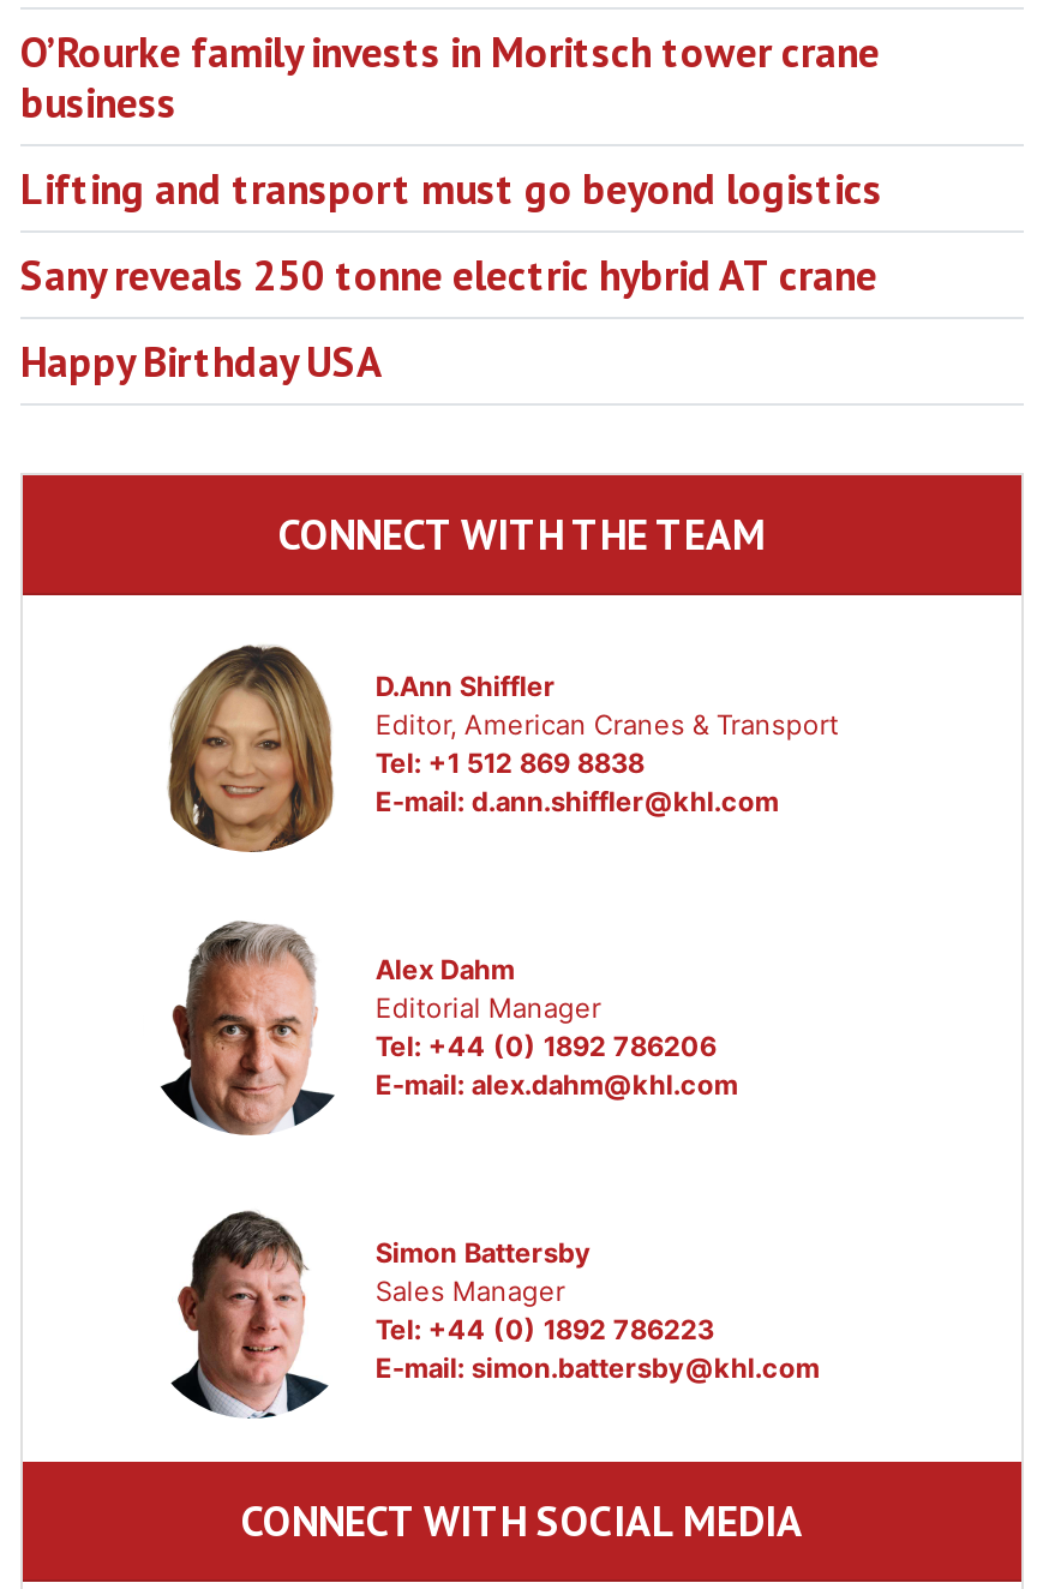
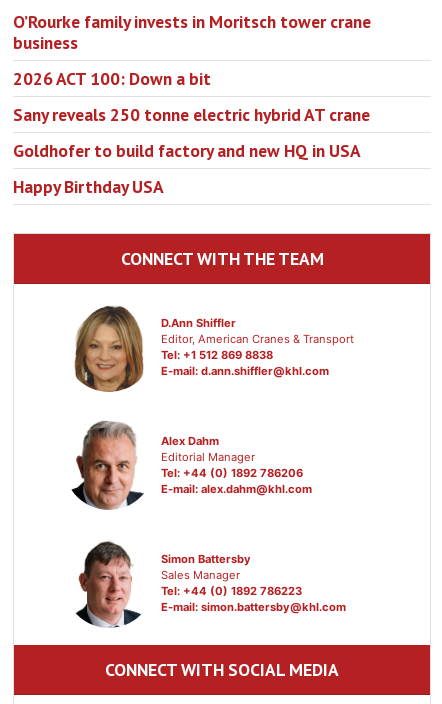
[20,160,882,215] Lifting and transport must go beyond logistics -> [13,67,211,90] 2026 ACT 100: Down a bit
none -> [13,139,361,162] Goldhofer to build factory and new HQ in USA

